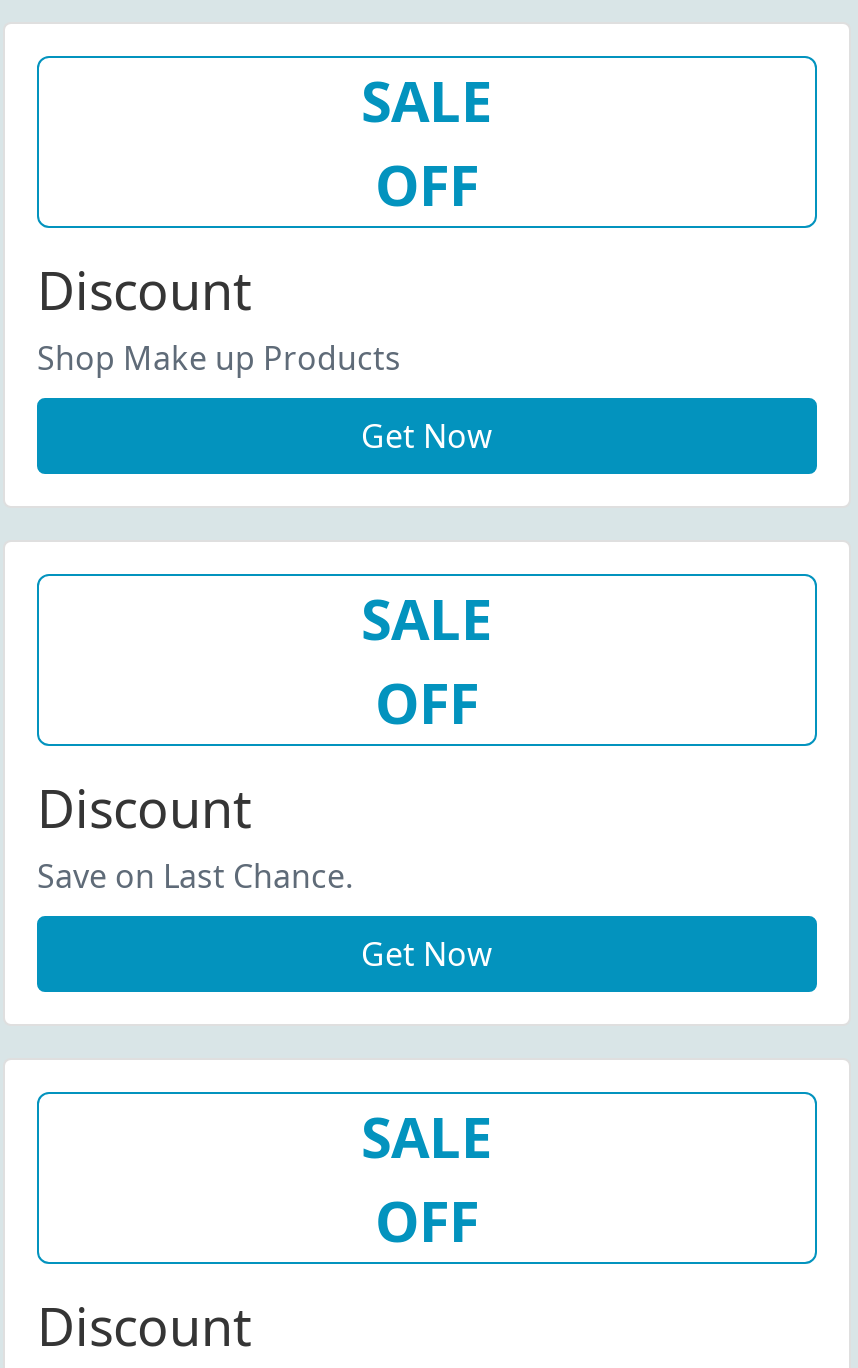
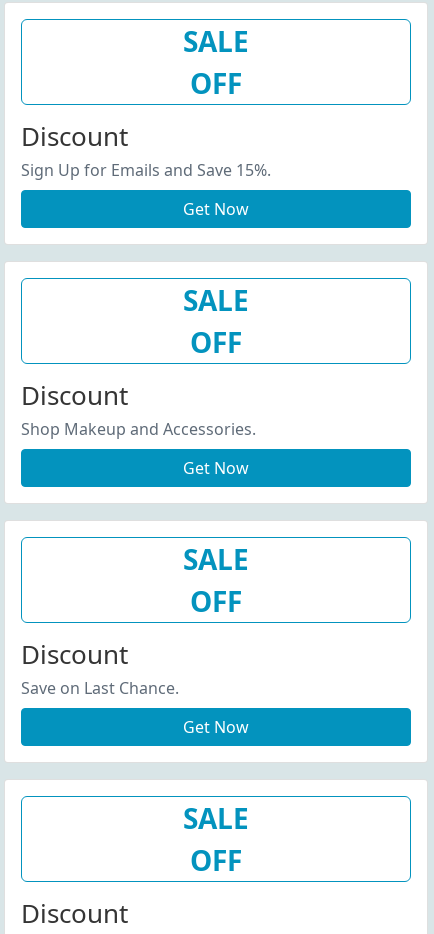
[37,336,401,380] Shop Make up Products -> [21,159,271,440] Sign Up for Emails and Save 15%. | Get Now | SALE | OFF | Discount | Shop Makeup and Accessories.

